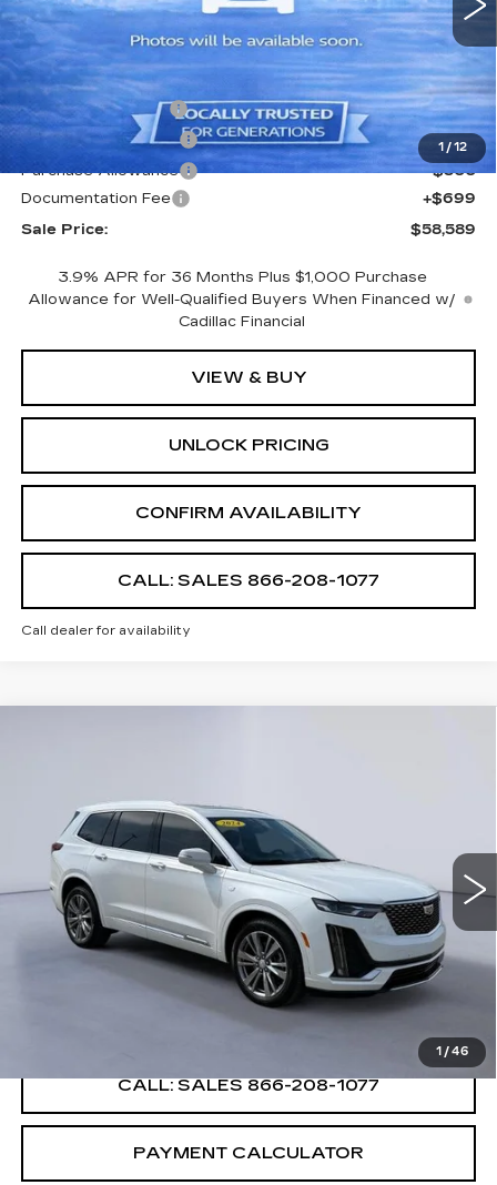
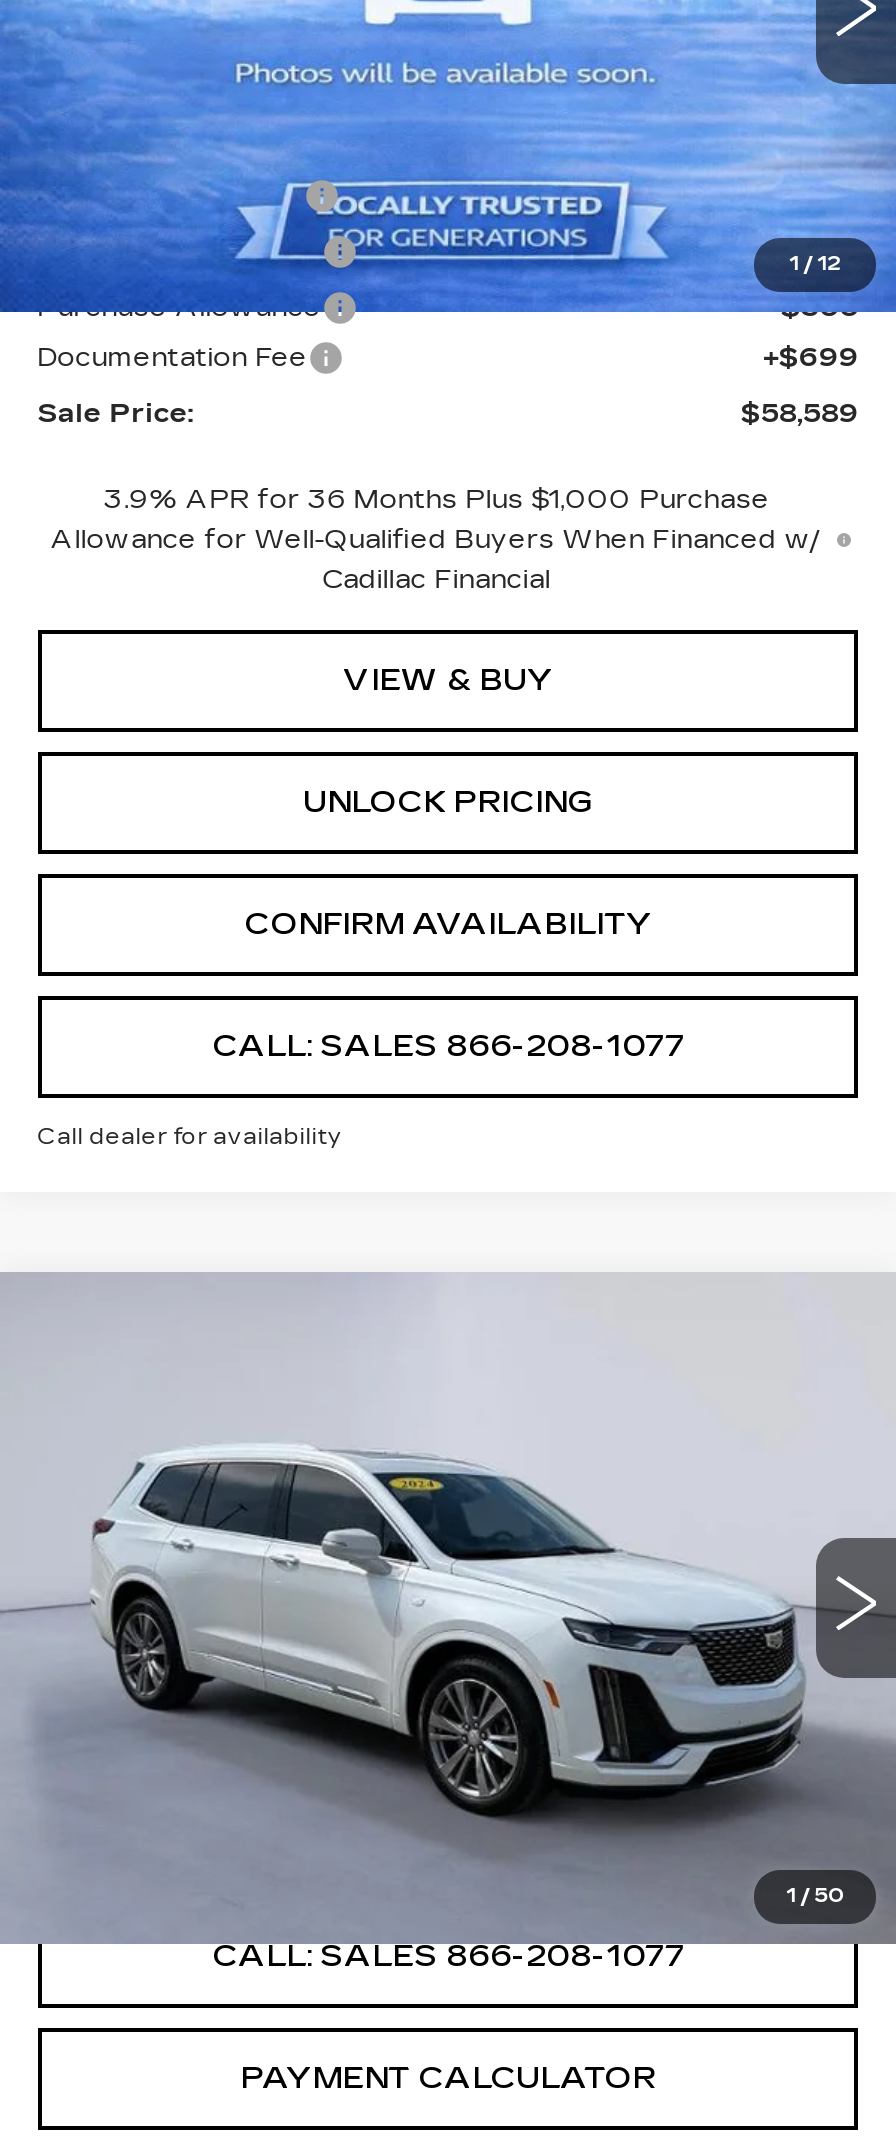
[436,1045,468,1058] 1 / 46 -> [786,1884,844,1908] 1 / 50

